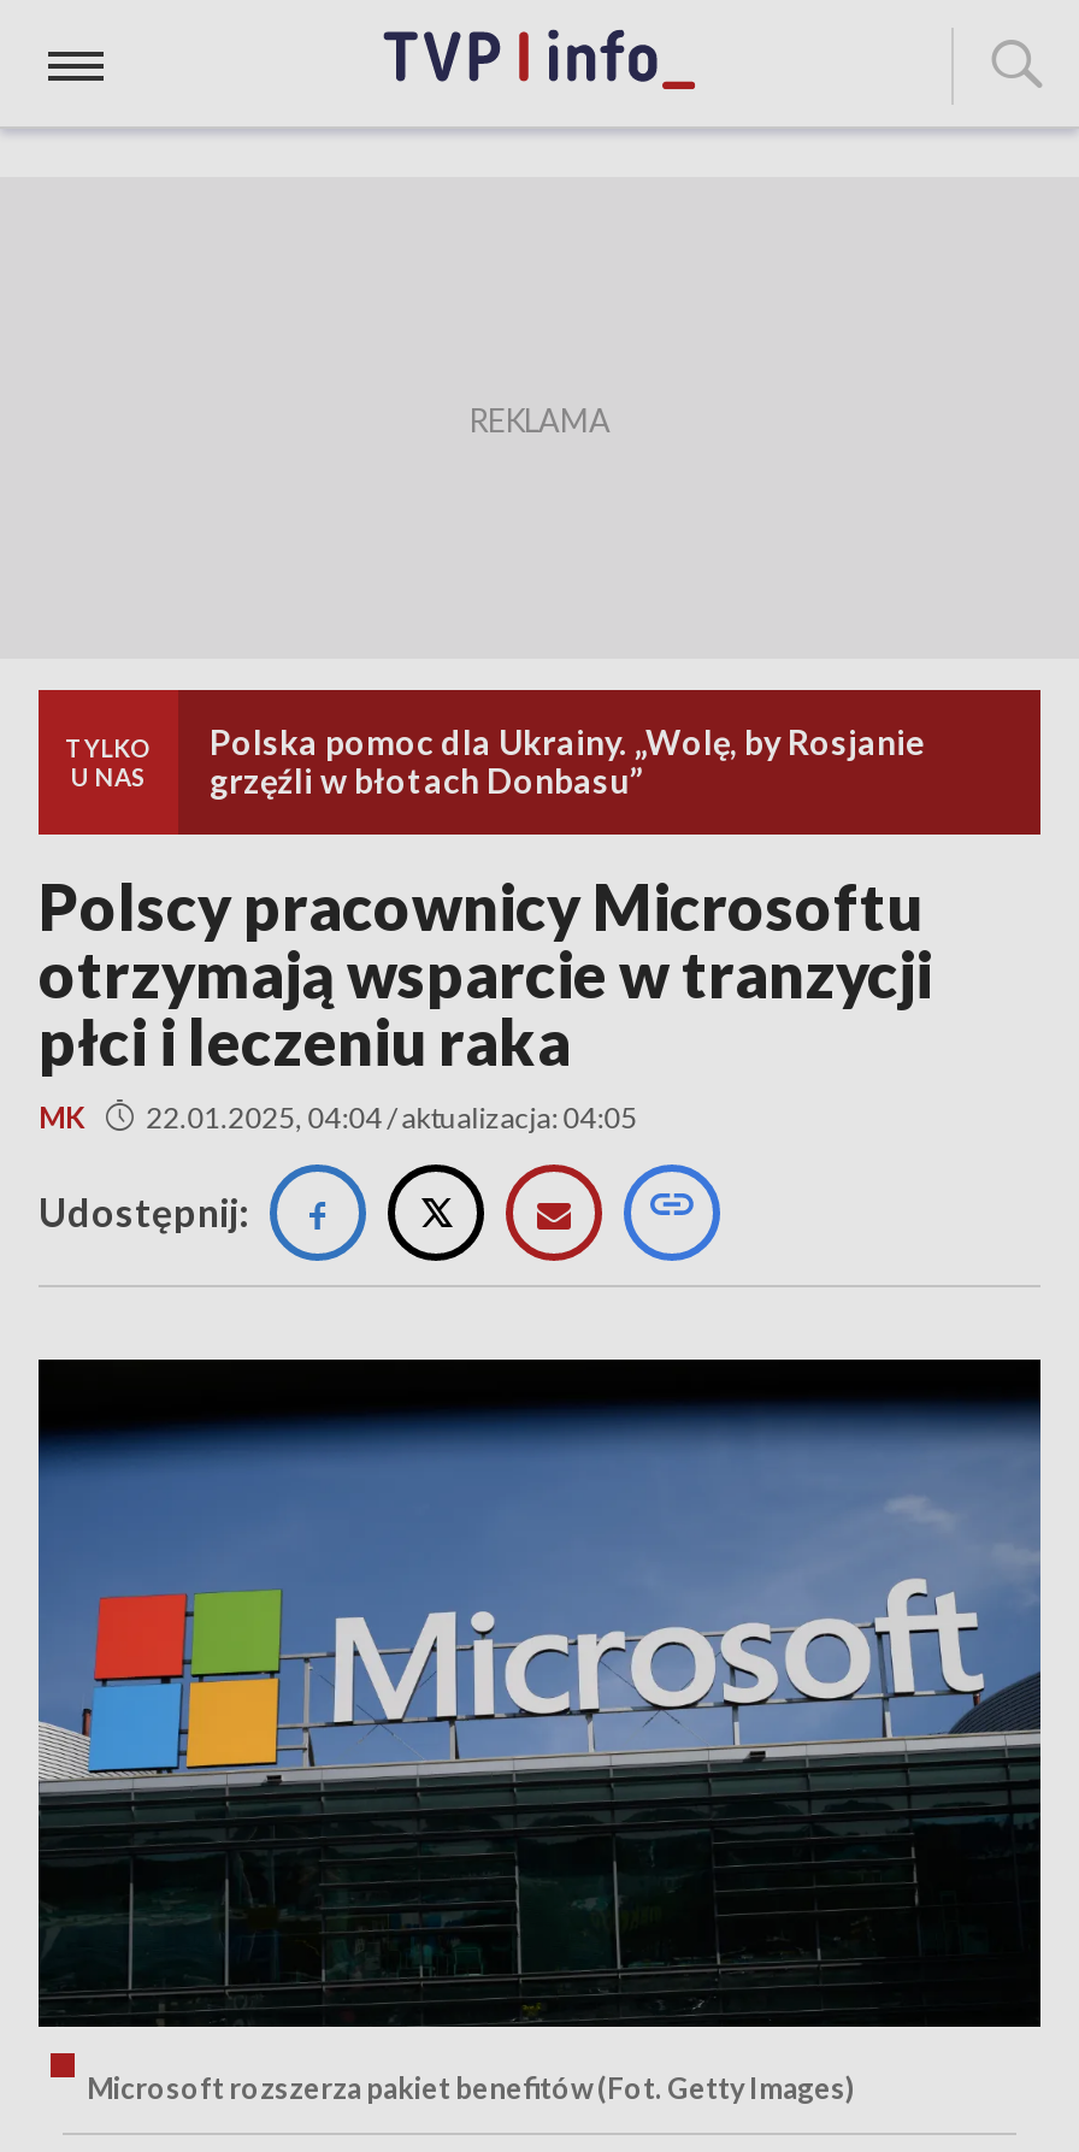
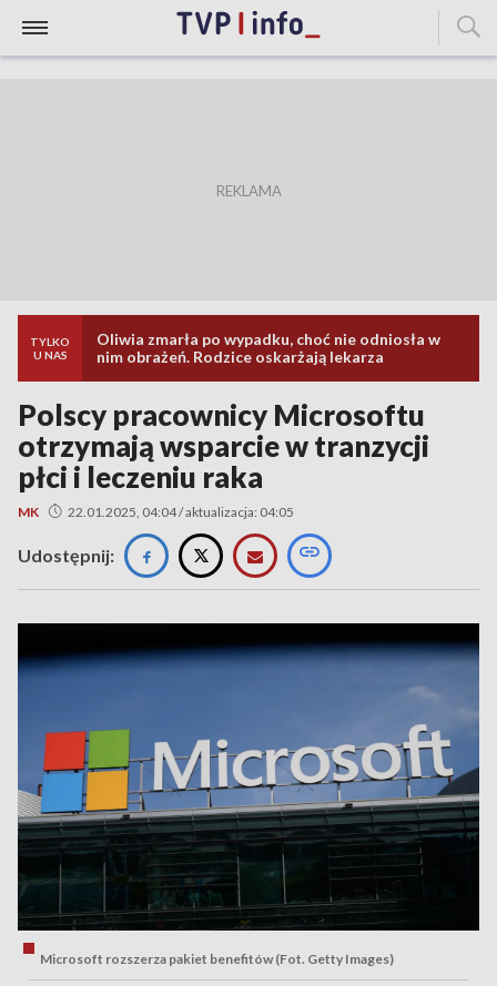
[210,721,925,801] Polska pomoc dla Ukrainy. „Wolę, by Rosjanie | grzęźli w błotach Donbasu” -> [97,329,440,366] Oliwia zmarła po wypadku, choć nie odniosła w | nim obrażeń. Rodzice oskarżają lekarza

